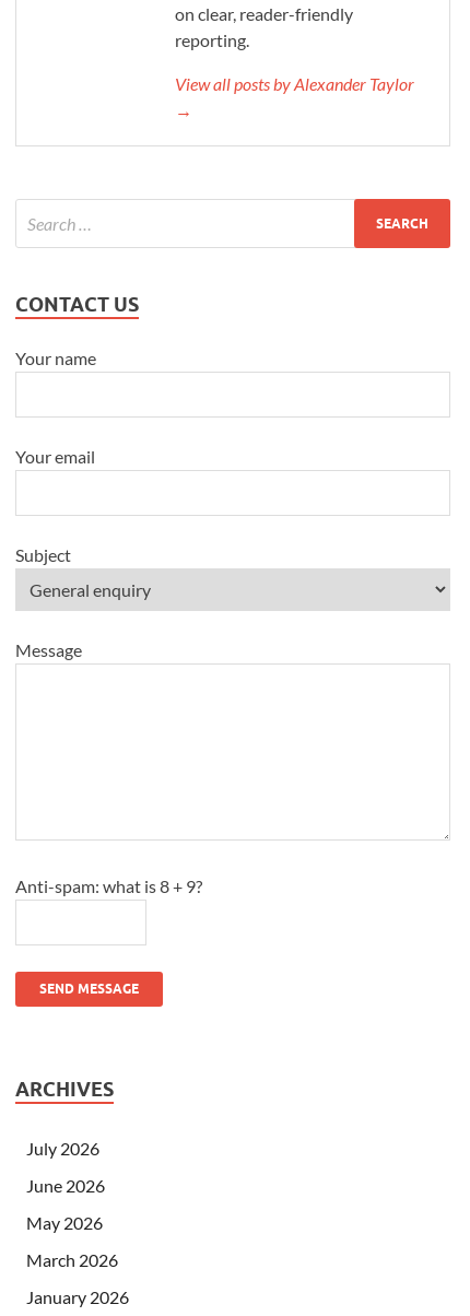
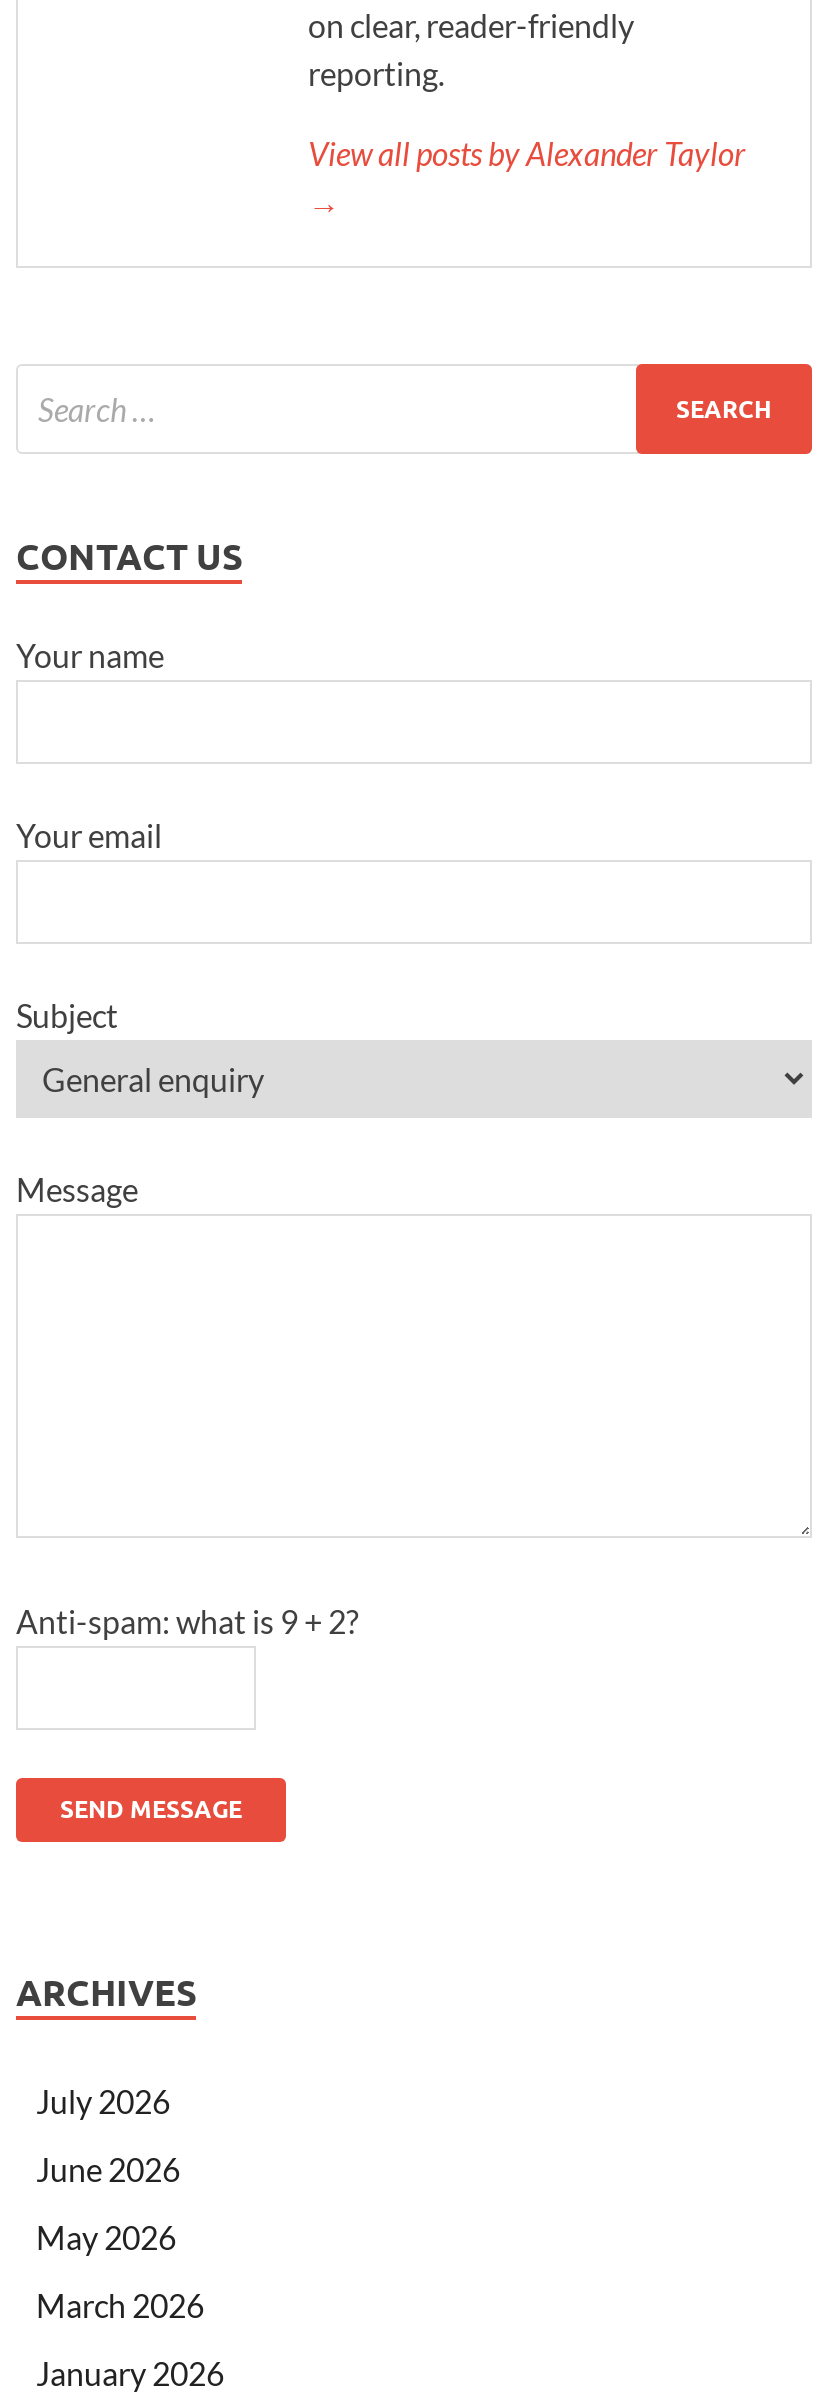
[15,876,202,897] Anti-spam: what is 8 + 9? -> [16,1603,358,1641] Anti-spam: what is 9 + 2?

